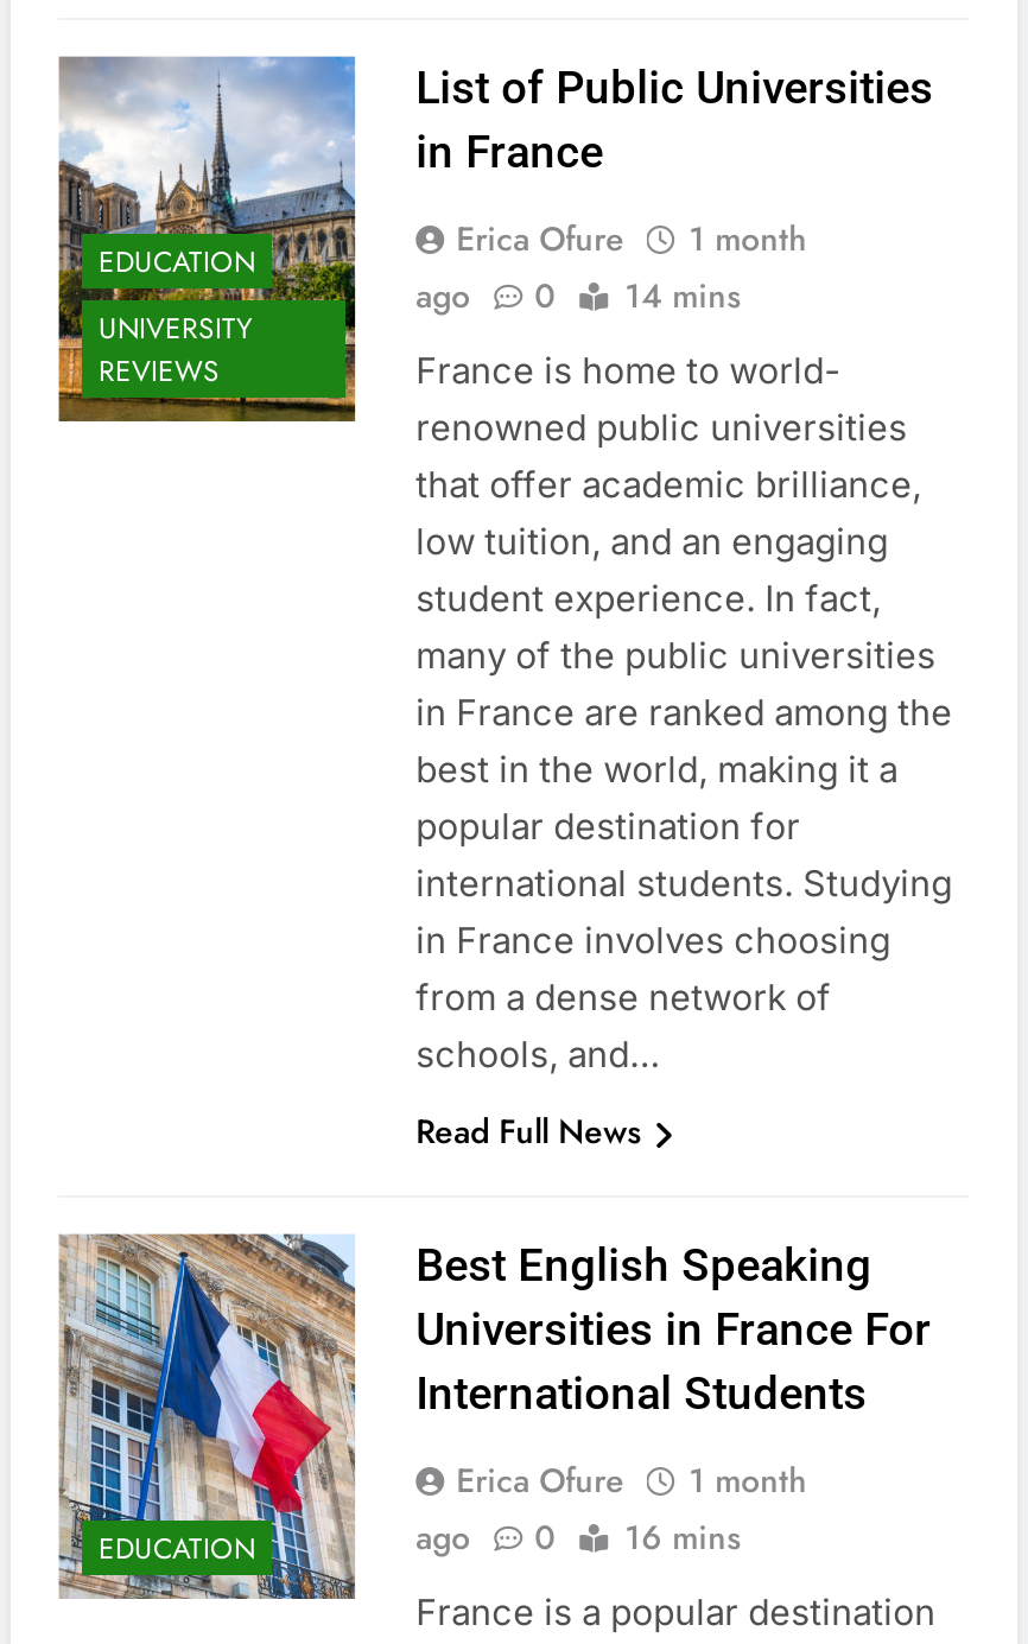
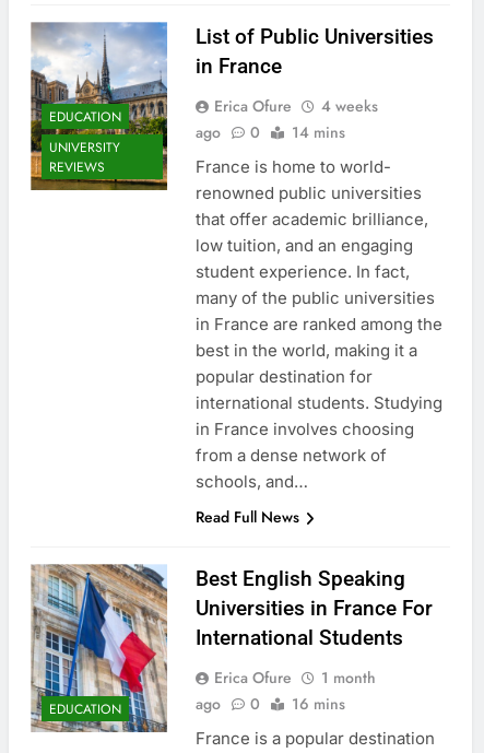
[456,215,807,263] Erica Ofure 1 month -> [214,95,378,117] Erica Ofure 4 weeks

